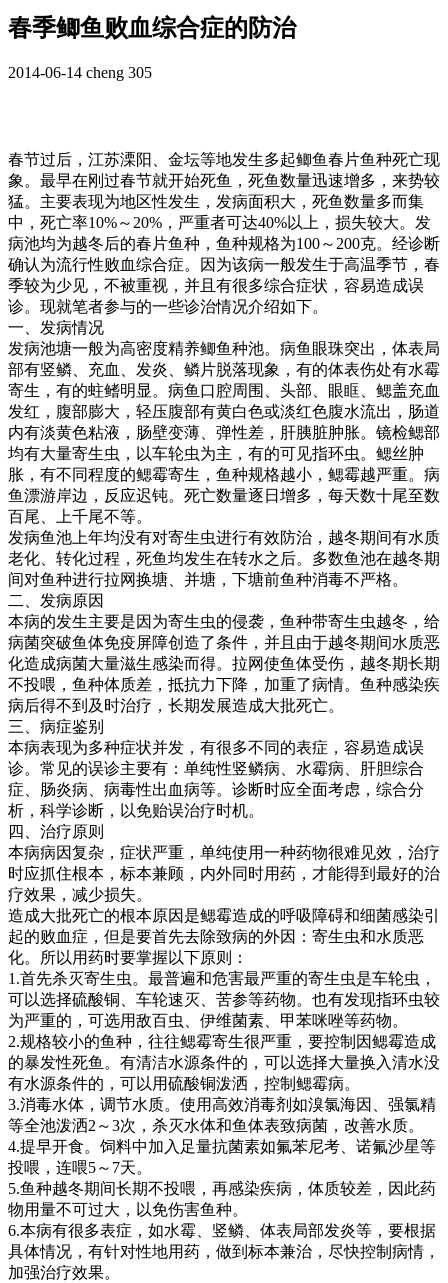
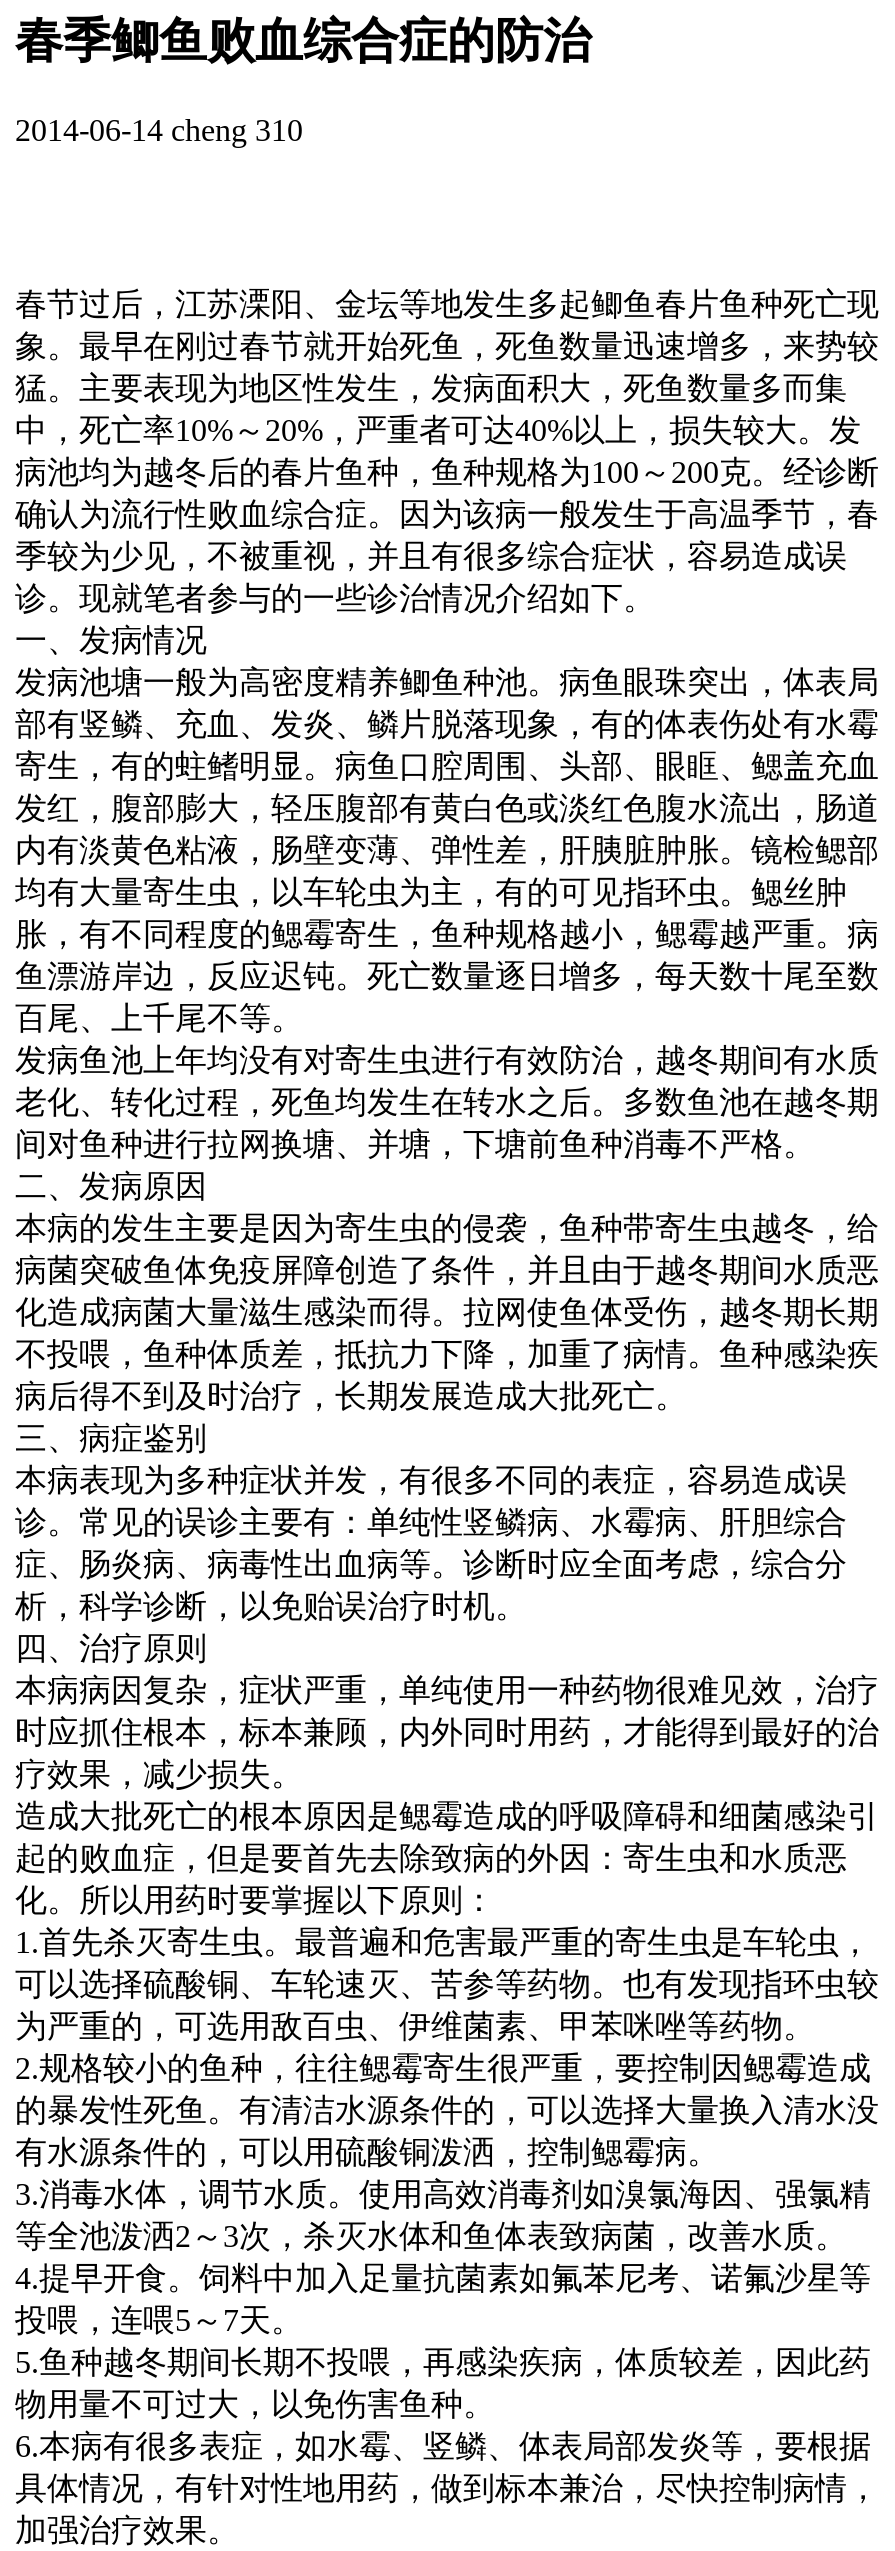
[8,64,152,81] 2014-06-14 cheng 305 -> [15,113,303,147] 2014-06-14 cheng 310

